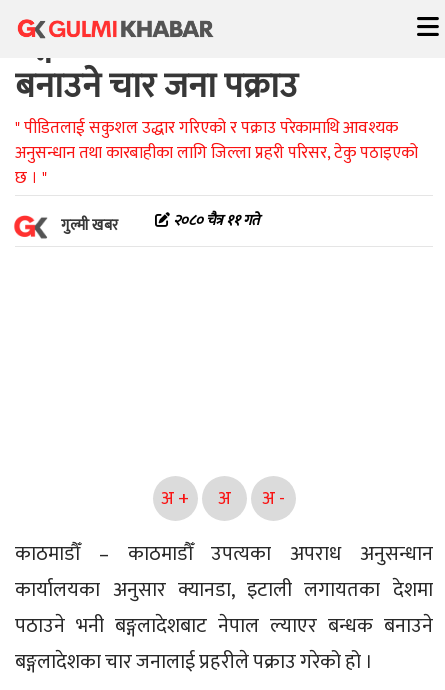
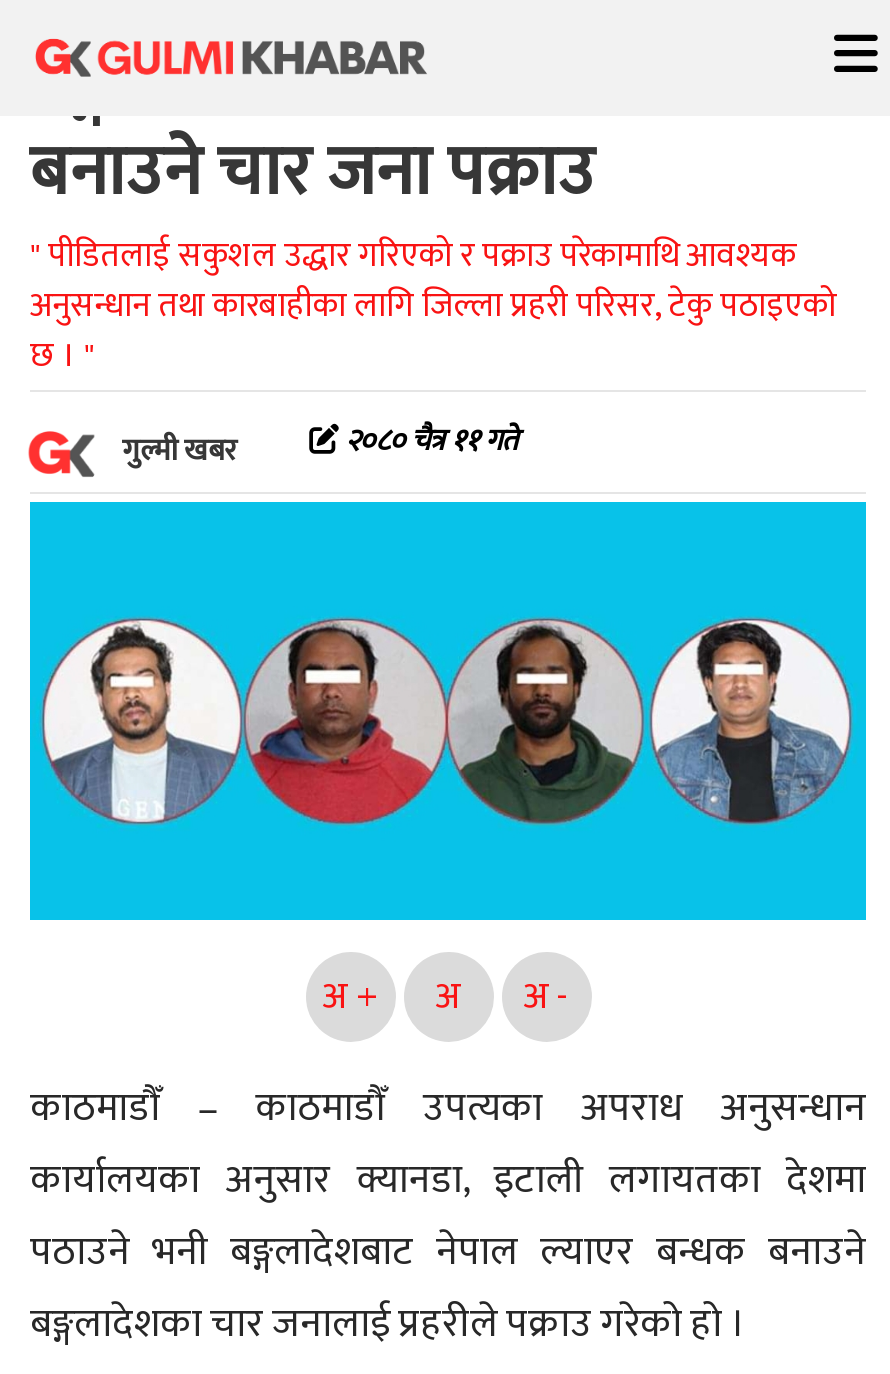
none -> [28,500,868,922] [image]

